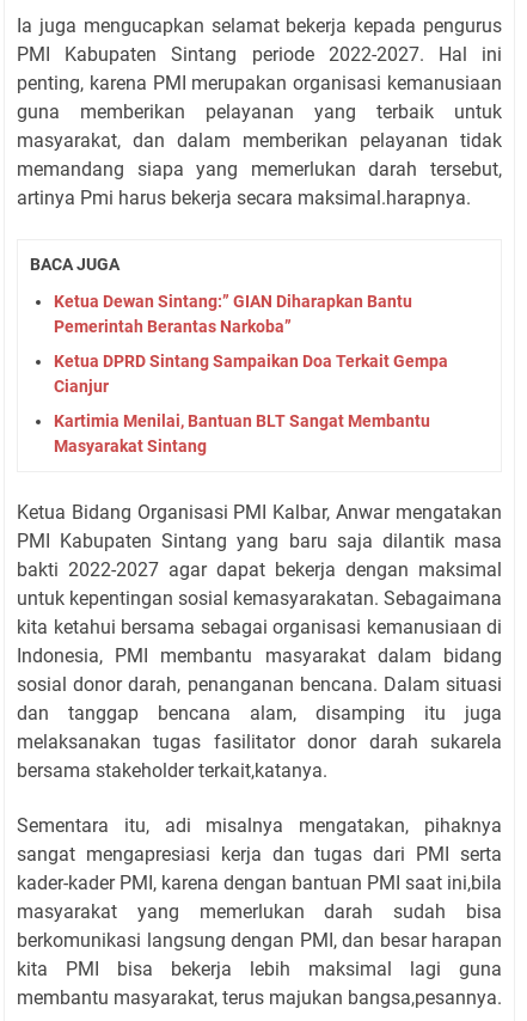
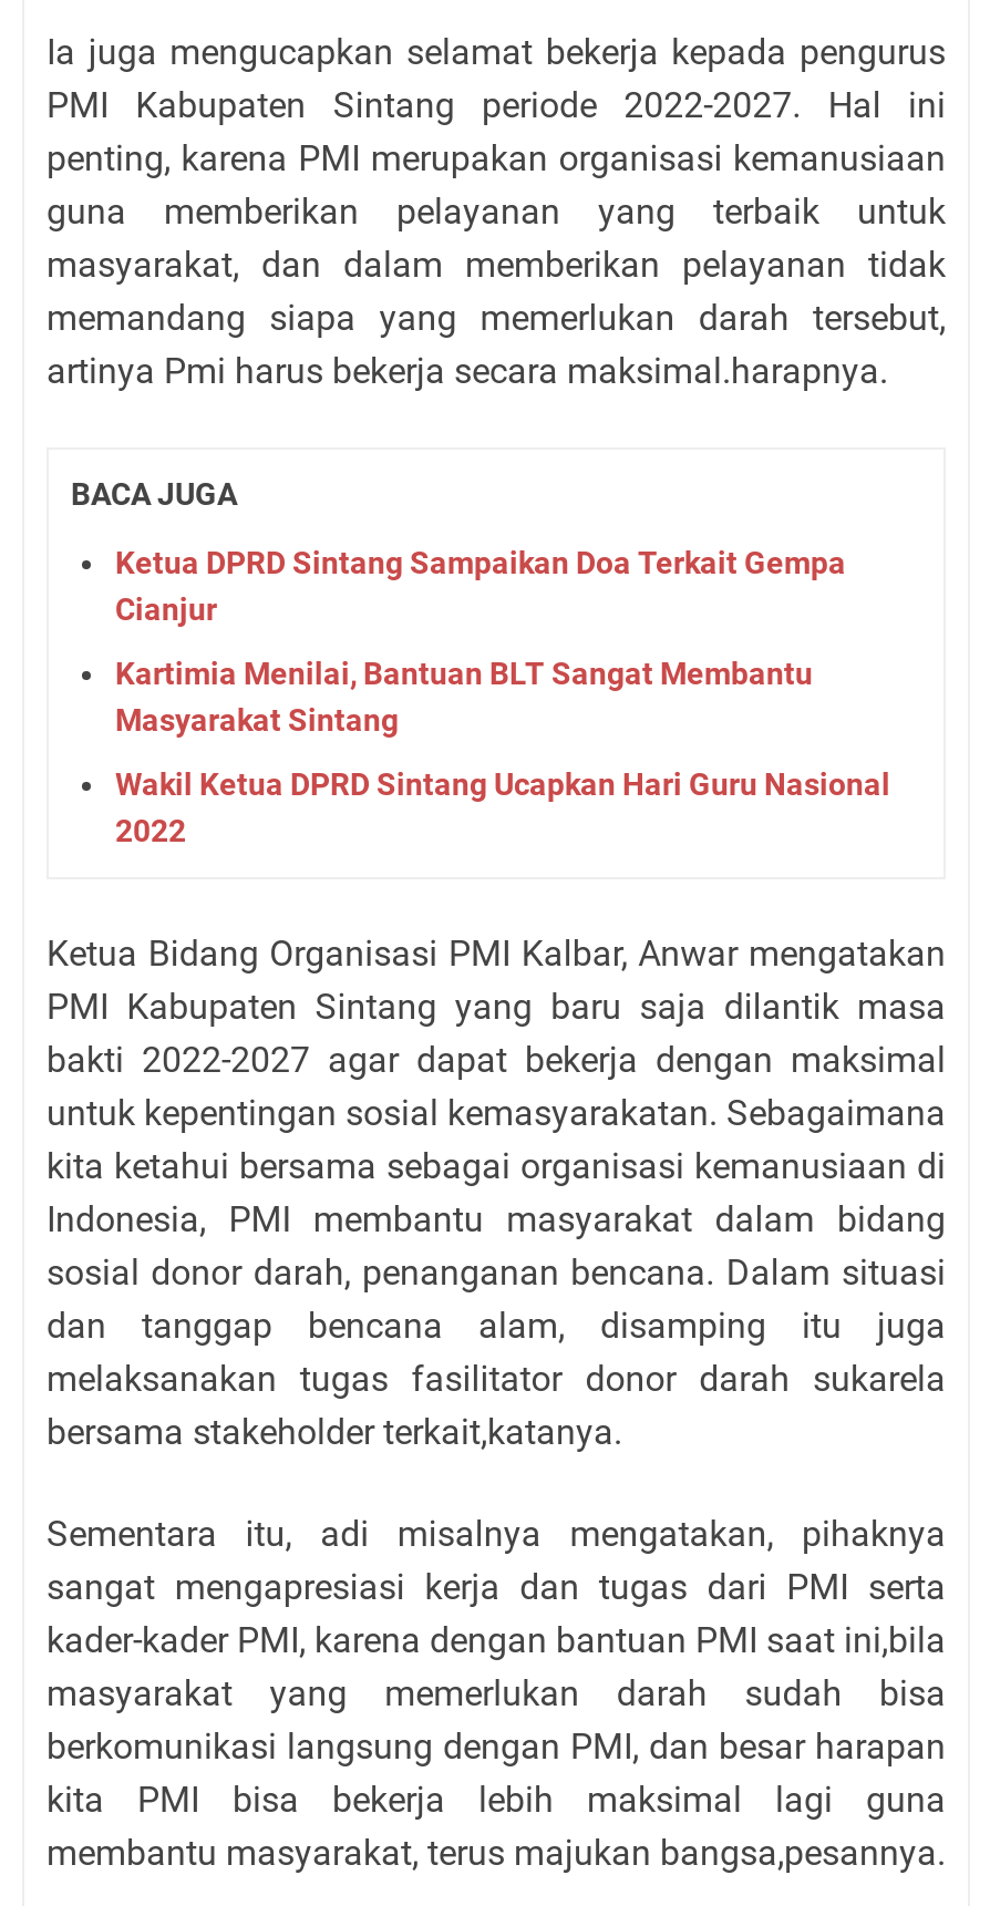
[54,291,412,335] Ketua Dewan Sintang:” GIAN Diharapkan Bantu | Pemerintah Berantas Narkoba” -> none
moved [54,351,448,455] -> [115,544,846,737]: Ketua DPRD Sintang Sampaikan Doa Terkait Gempa | Cianjur | Kartimia Menilai, Bantuan BLT Sangat Membantu | Masyarakat Sintang
none -> [115,766,890,847] Wakil Ketua DPRD Sintang Ucapkan Hari Guru Nasional | 2022

